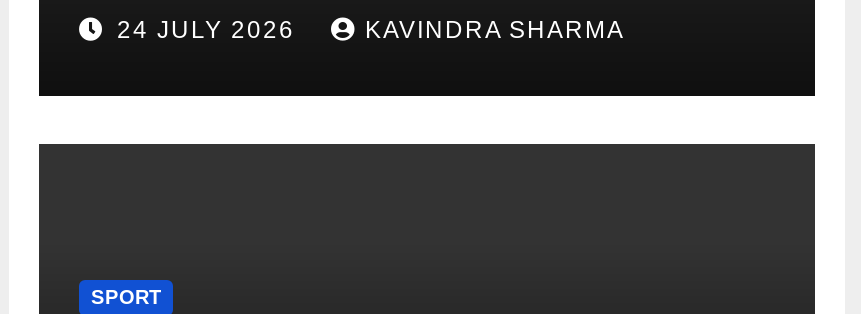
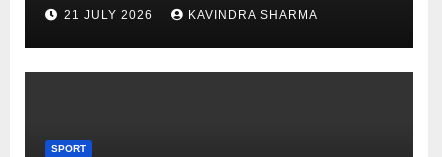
[117,16,303,44] 24 JULY 2026 -> [64,8,157,22] 21 JULY 2026

